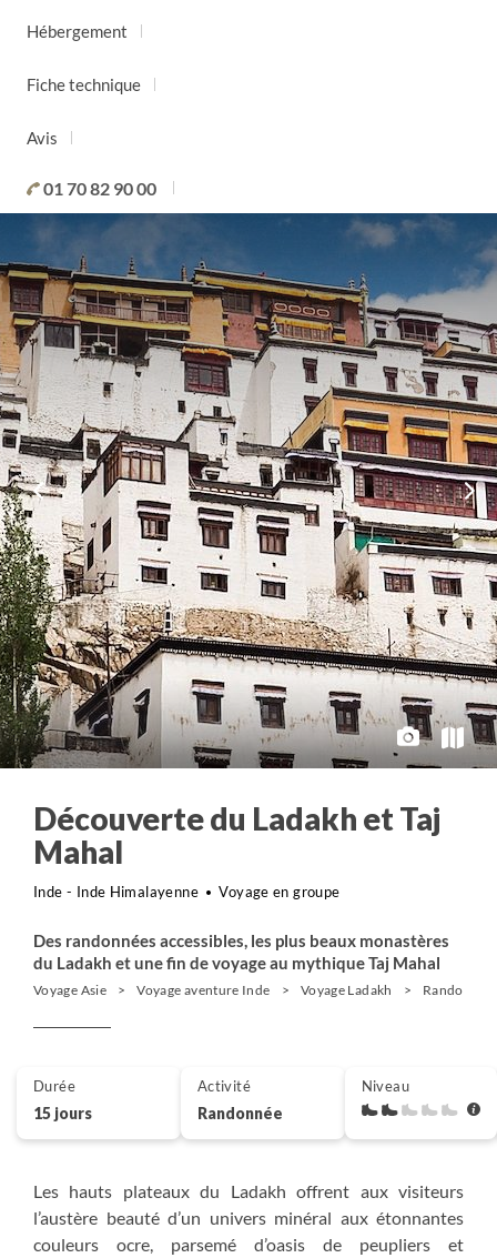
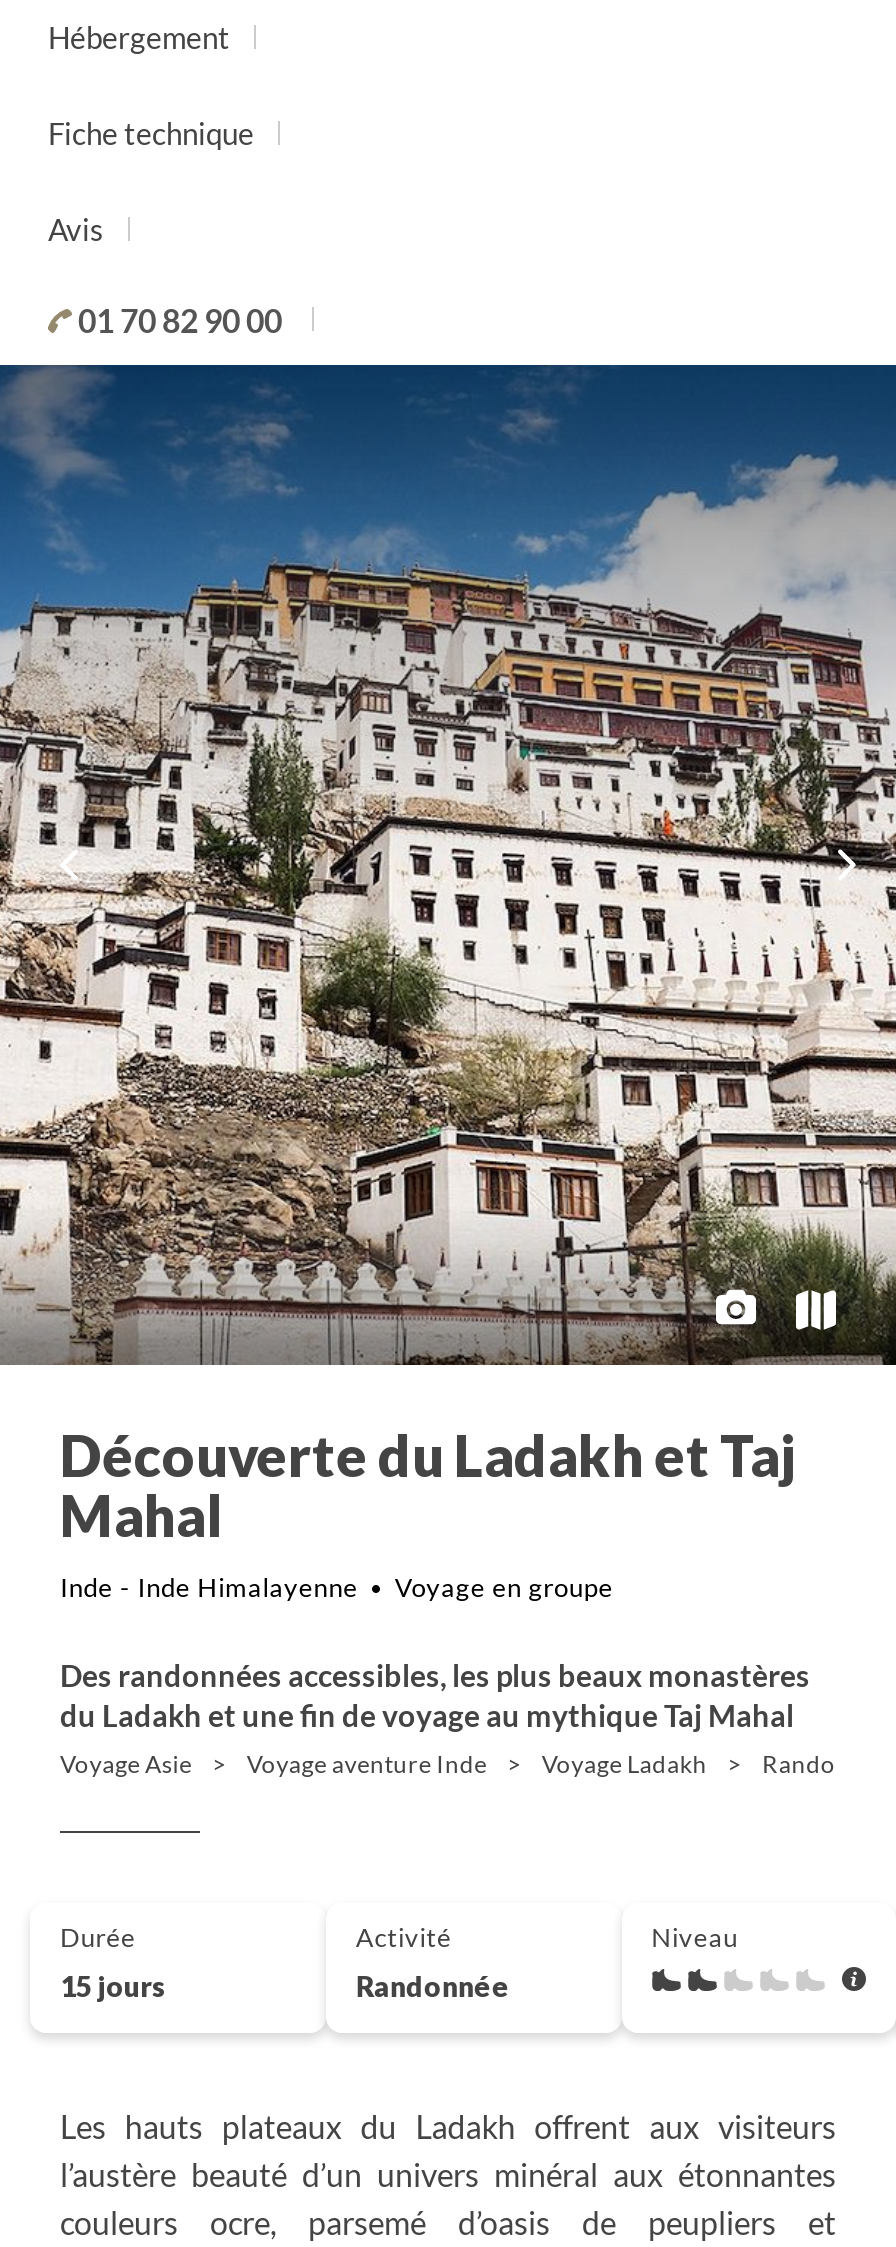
[3,213,494,769] [image] -> [6,367,890,1367] [image]

